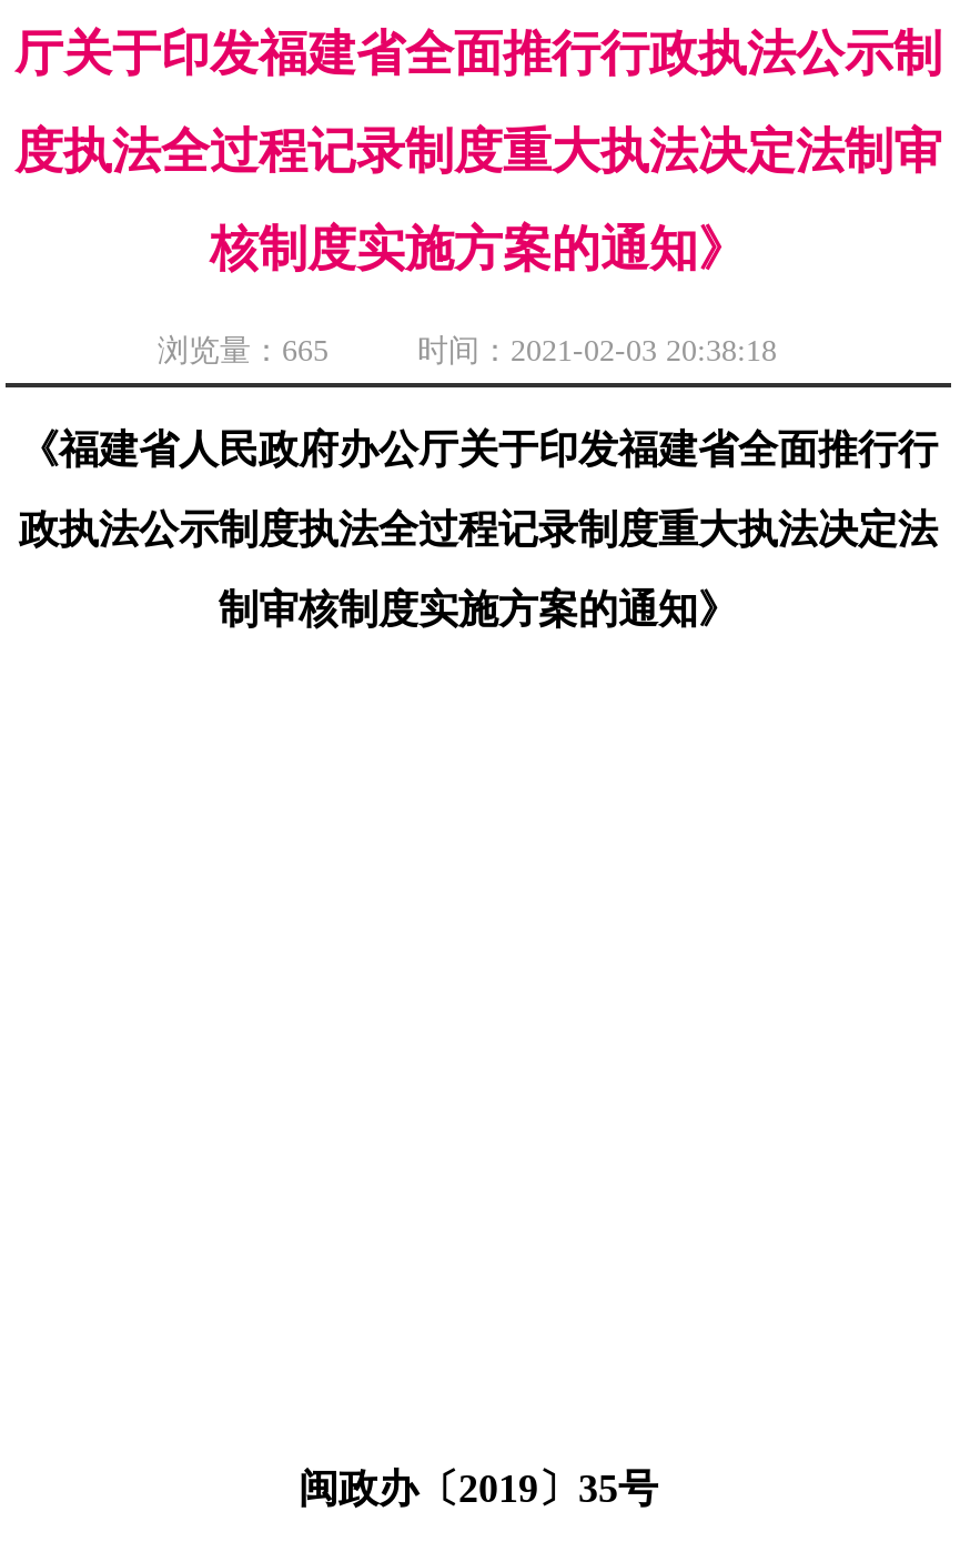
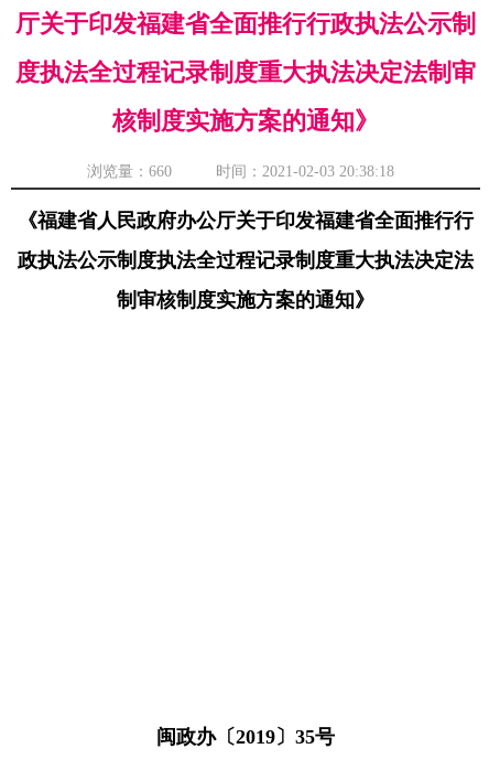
[158,334,777,367] 浏览量：665 时间：2021-02-03 20:38:18 -> [86,163,394,180] 浏览量：660 时间：2021-02-03 20:38:18

